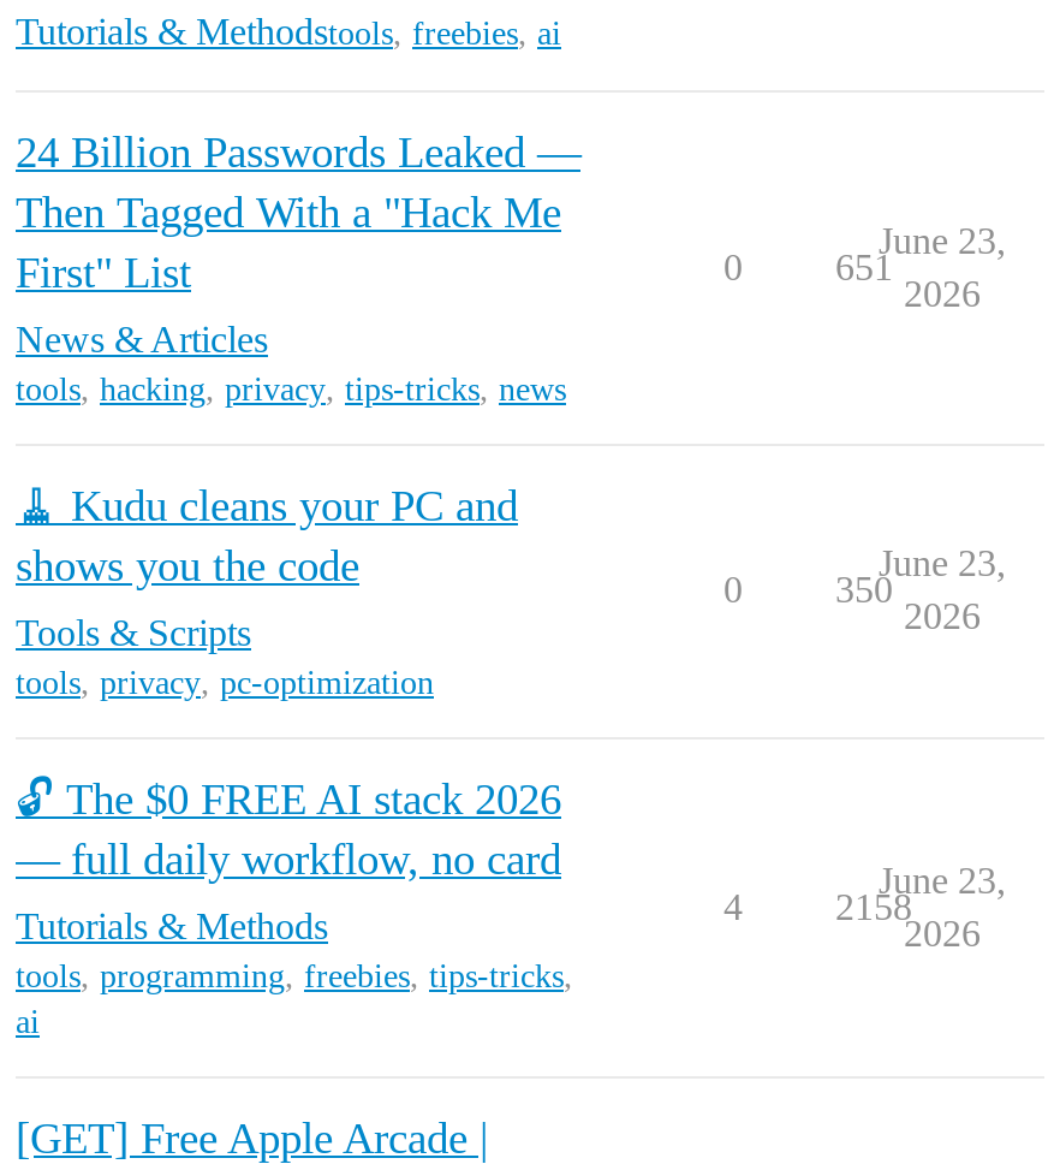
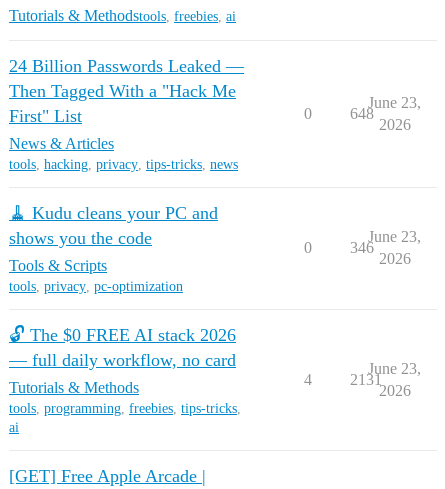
[835,247,893,287] 651 -> [350,105,374,122] 648
[835,569,893,610] 350 -> [350,239,374,256] 346
[835,886,912,927] 2158 -> [350,371,382,388] 2131

